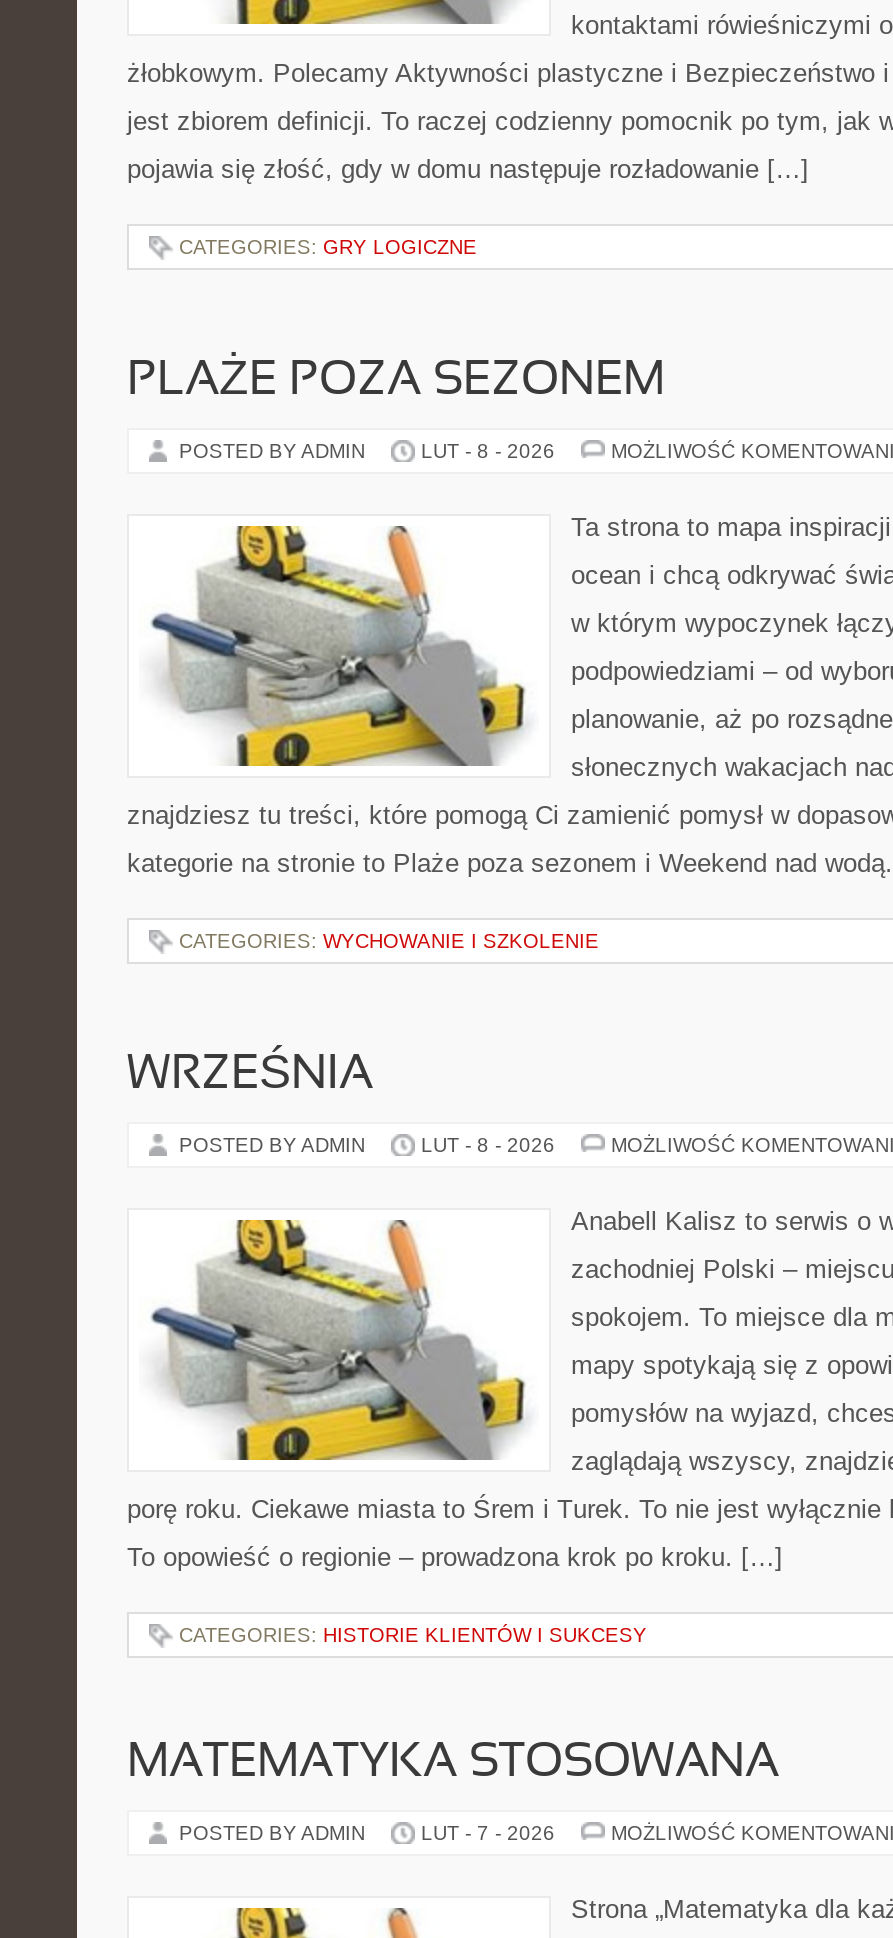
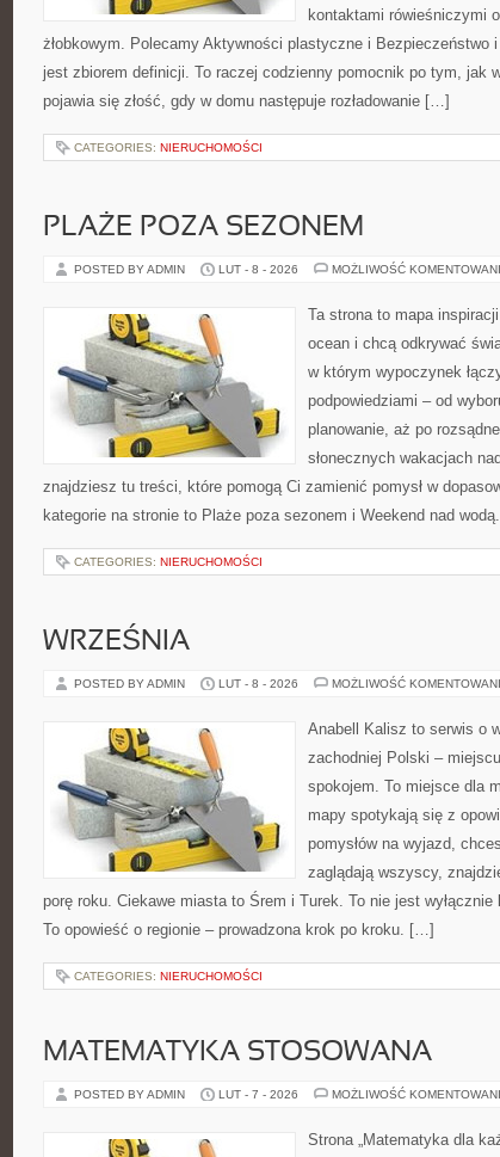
[179,236,477,258] CATEGORIES: GRY LOGICZNE -> [74,141,263,154] CATEGORIES: NIERUCHOMOŚCI
[179,930,599,952] CATEGORIES: WYCHOWANIE I SZKOLENIE -> [74,555,263,568] CATEGORIES: NIERUCHOMOŚCI
[179,1624,647,1646] CATEGORIES: HISTORIE KLIENTÓW I SUKCESY -> [74,970,263,983] CATEGORIES: NIERUCHOMOŚCI

